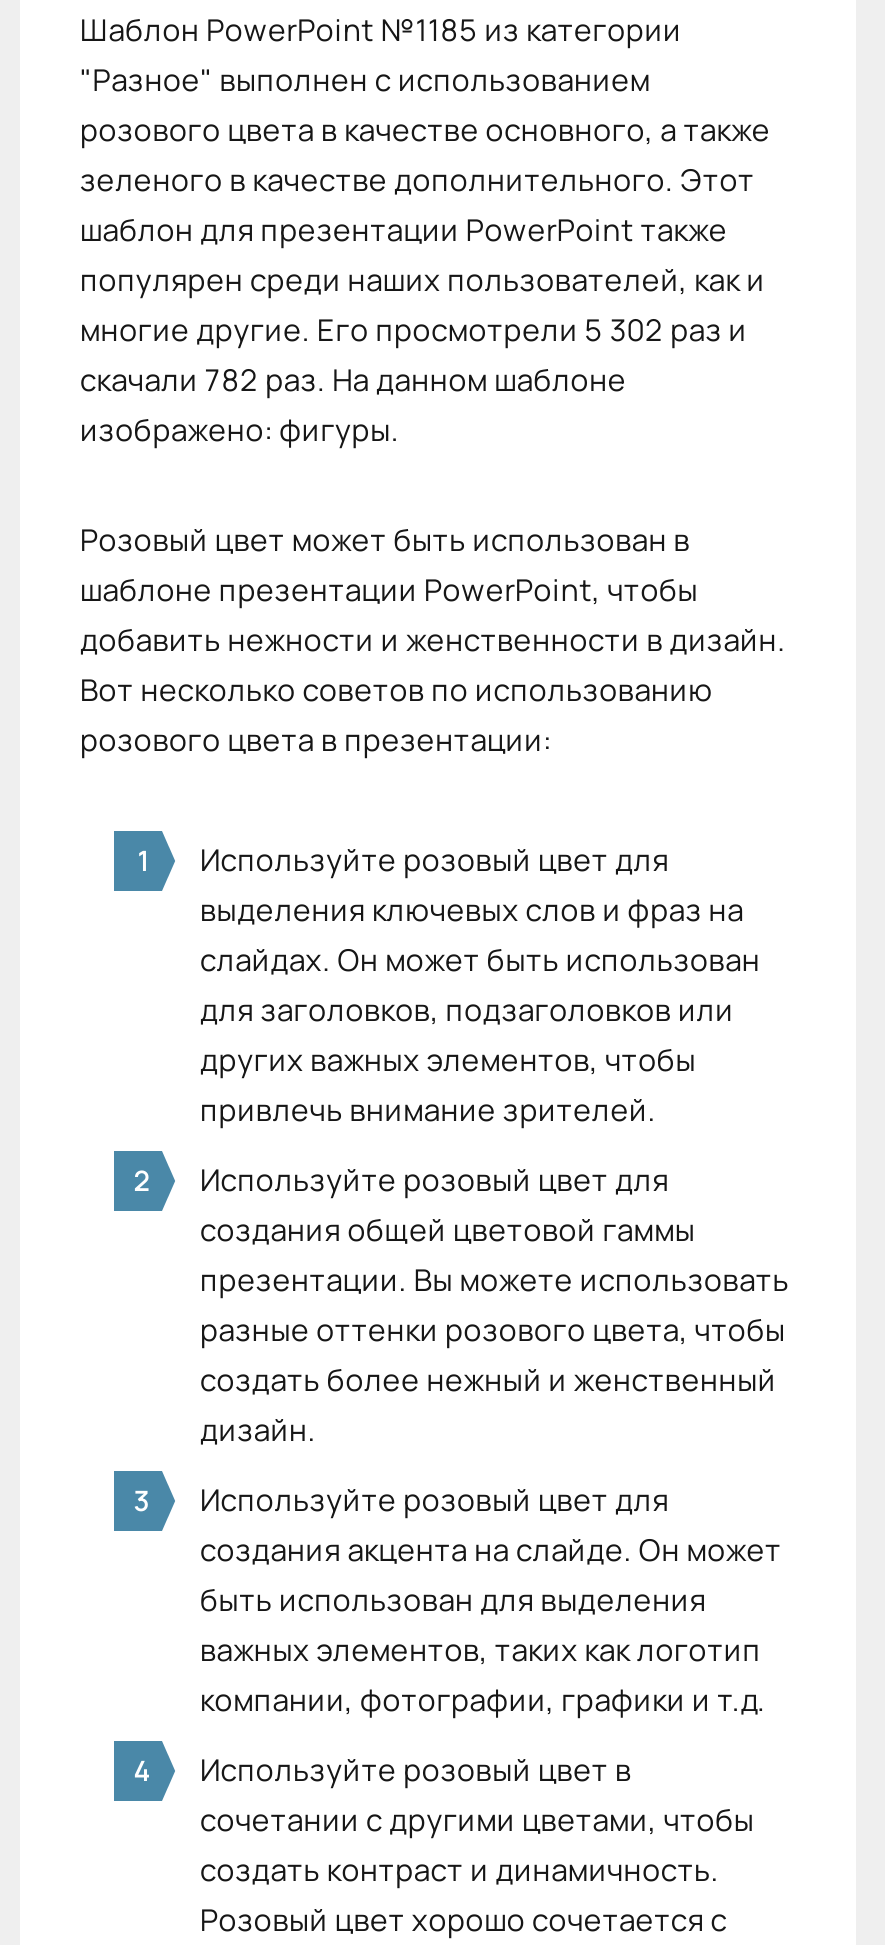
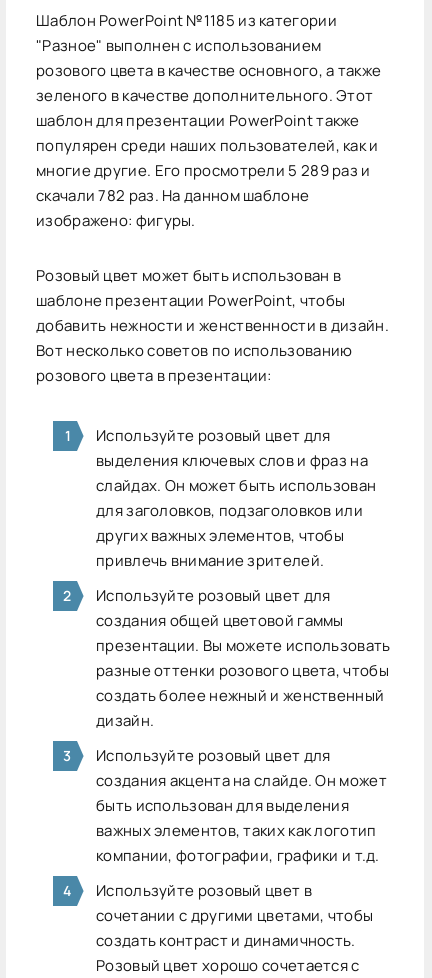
[80,309,747,351] многие другие. Его просмотрели 5 302 раз и -> [36,160,371,181] многие другие. Его просмотрели 5 289 раз и

